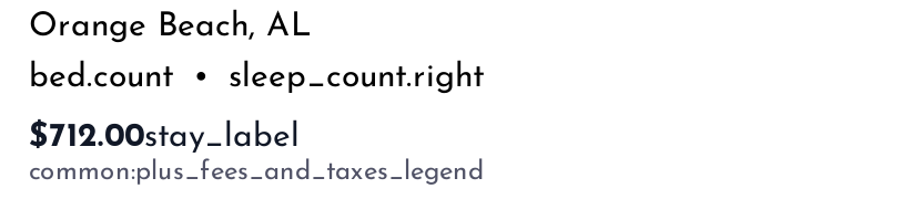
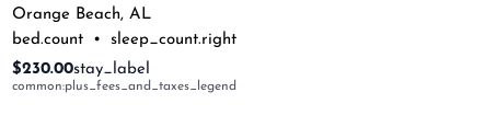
[29,122,300,155] $712.00stay_label -> [12,61,150,78] $230.00stay_label

